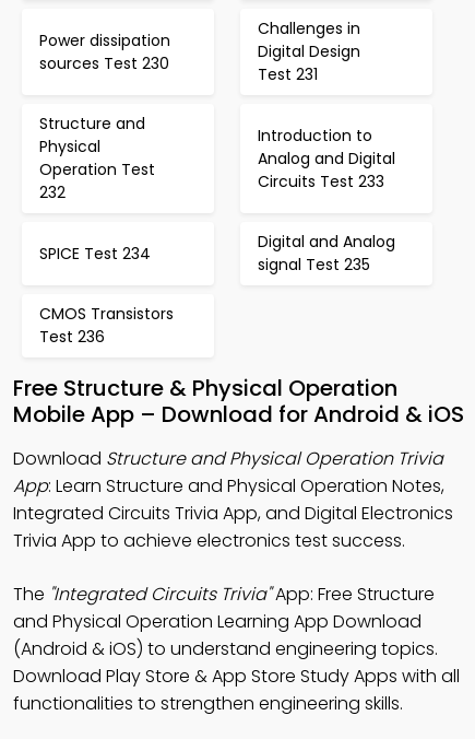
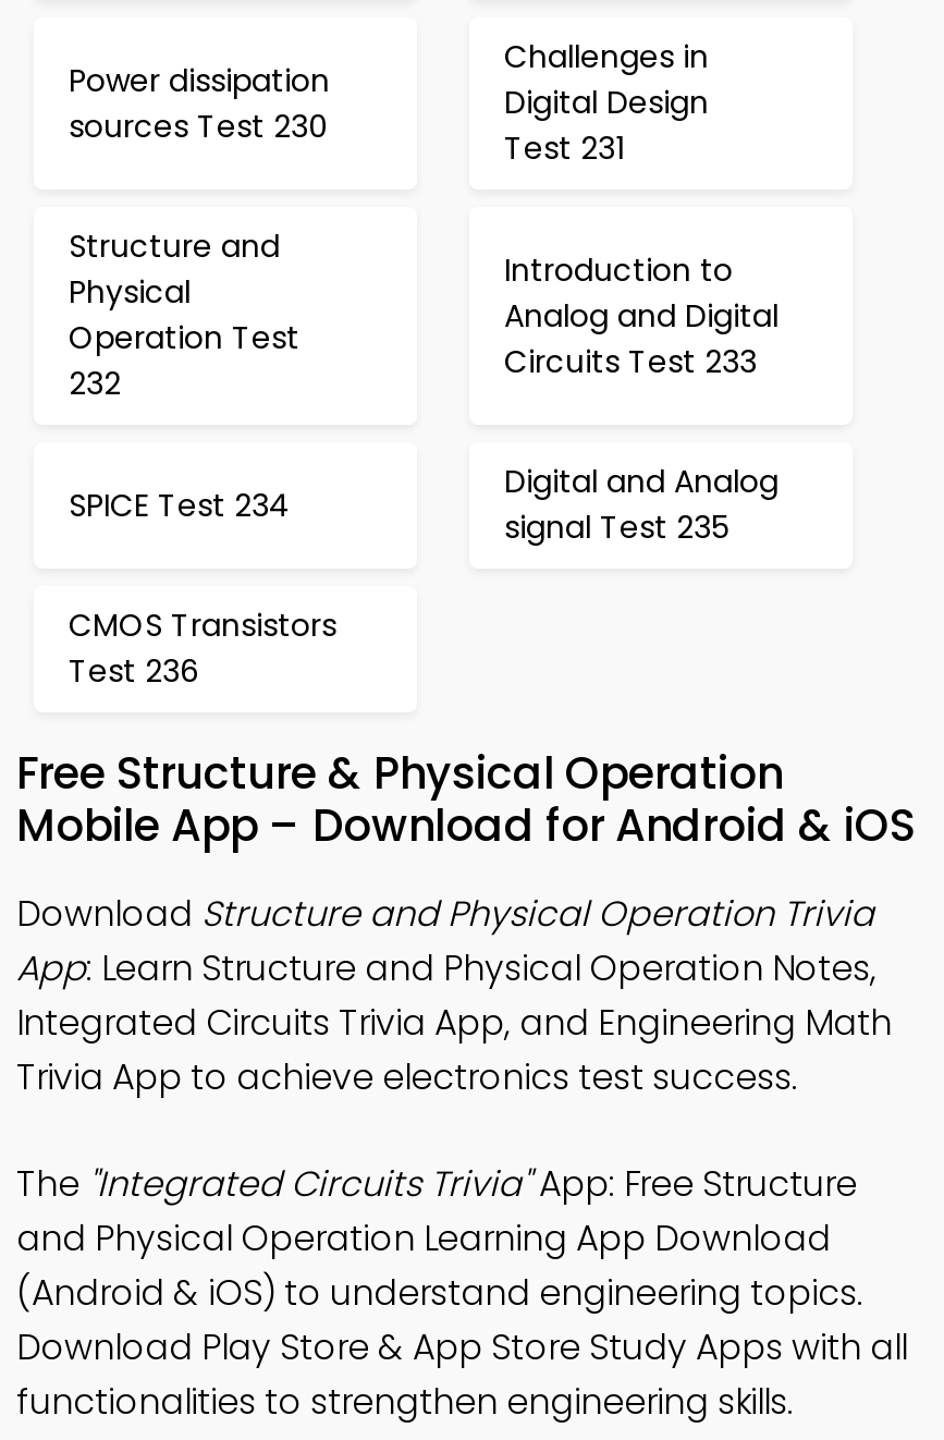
[13,501,453,526] Integrated Circuits Trivia App, and Digital Electronics -> [16,998,892,1048] Integrated Circuits Trivia App, and Engineering Math

